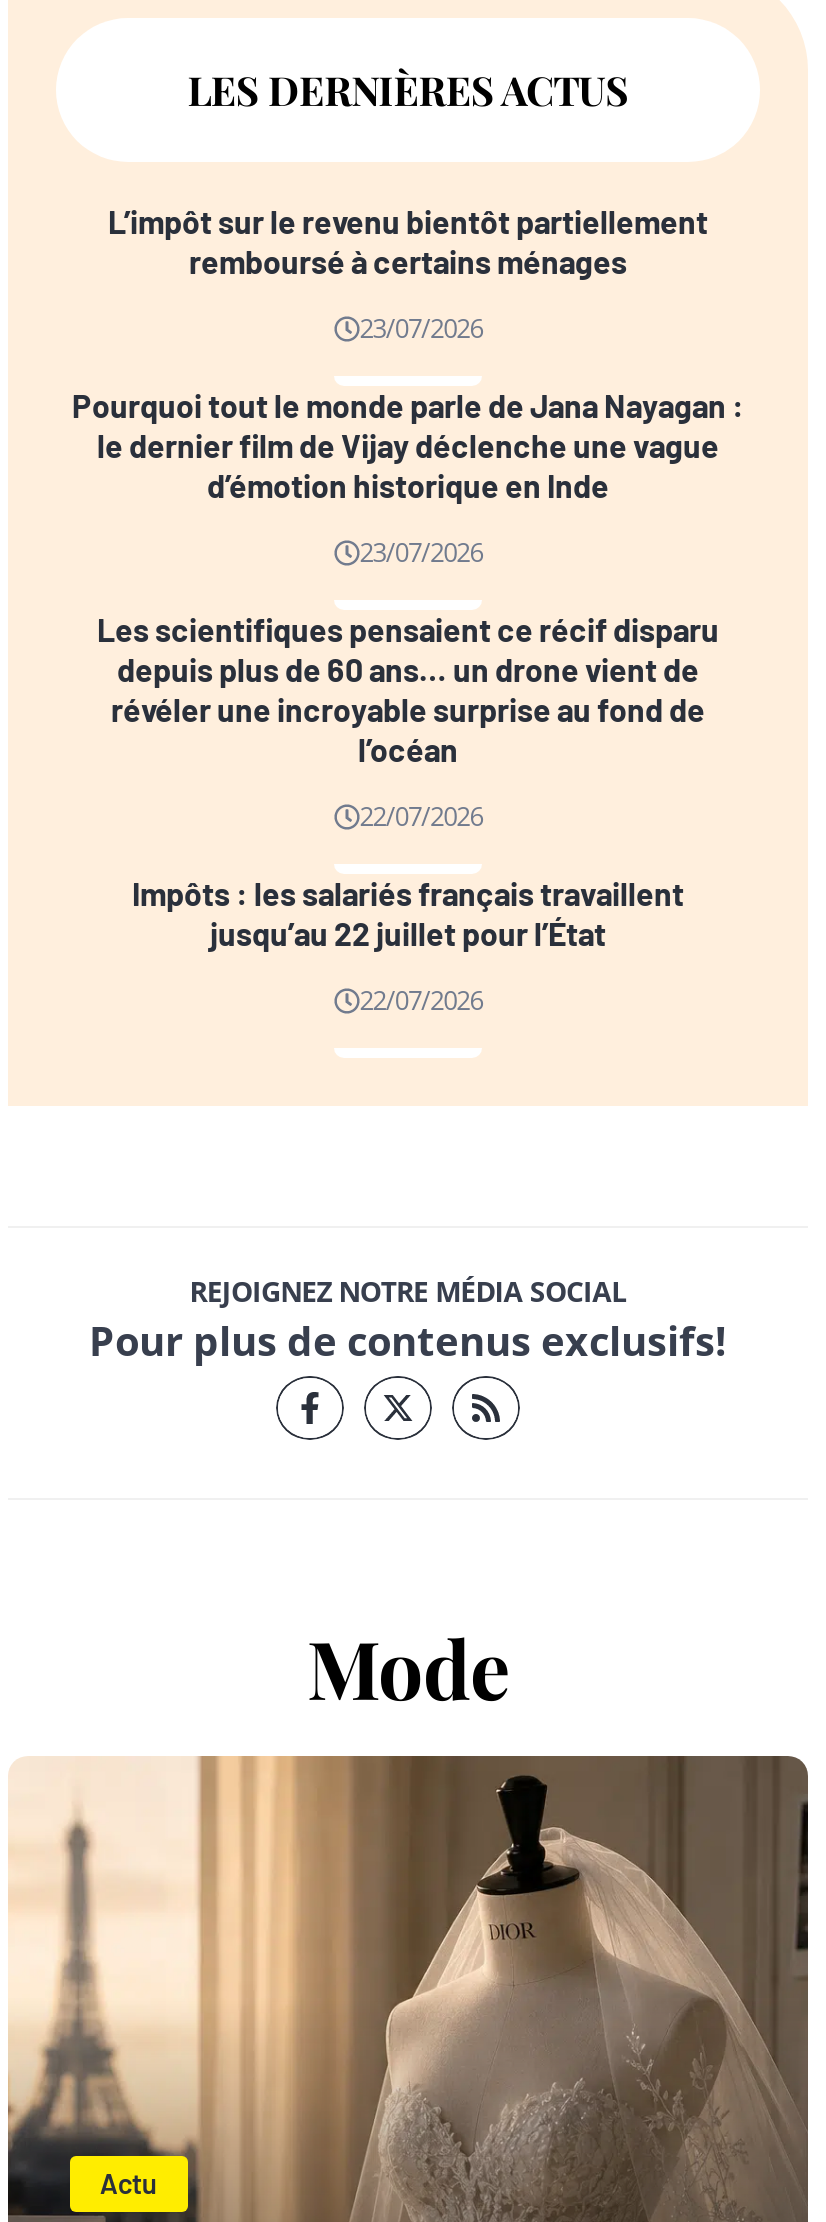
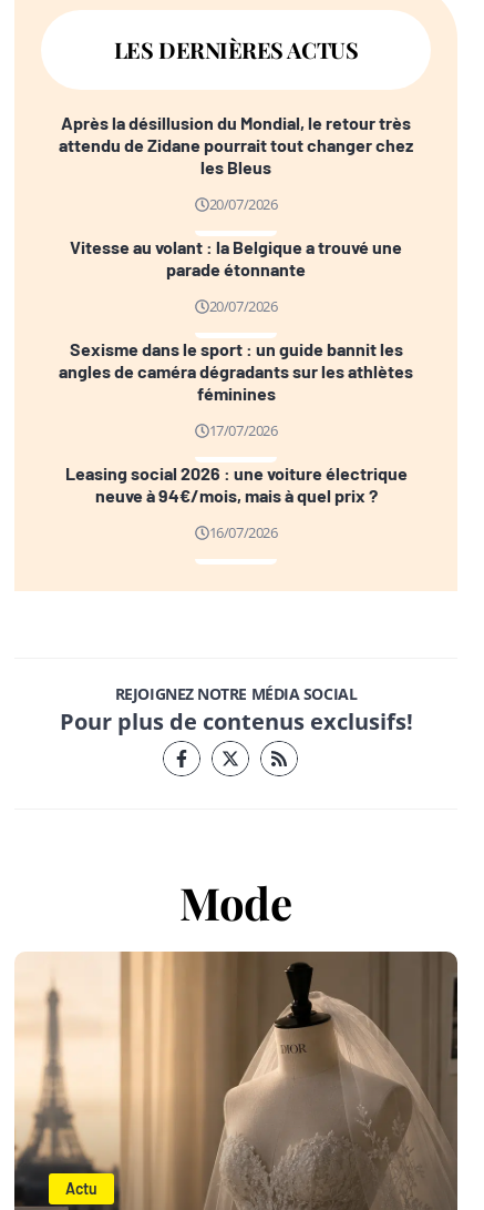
[108,202,708,280] L’impôt sur le revenu bientôt partiellement | remboursé à certains ménages -> [59,112,413,178] Après la désillusion du Mondial, le retour très | attendu de Zidane pourrait tout changer chez | les Bleus
[360,310,482,346] 23/07/2026 -> [209,194,277,214] 20/07/2026
[72,386,744,504] Pourquoi tout le monde parle de Jana Nayagan : | le dernier film de Vijay déclenche une vague | d’émotion historique en Inde -> [70,236,402,280] Vitesse au volant : la Belgique a trouvé une | parade étonnante
[360,534,482,570] 23/07/2026 -> [209,296,277,316] 20/07/2026
[97,610,719,768] Les scientifiques pensaient ce récif disparu | depuis plus de 60 ans… un drone vient de | révéler une incroyable surprise au fond de | l’océan -> [59,338,413,404] Sexisme dans le sport : un guide bannit les | angles de caméra dégradants sur les athlètes | féminines
[360,798,482,834] 22/07/2026 -> [209,421,277,441] 17/07/2026
[132,874,684,952] Impôts : les salariés français travaillent | jusqu’au 22 juillet pour l’État -> [65,463,407,506] Leasing social 2026 : une voiture électrique | neuve à 94€/mois, mais à quel prix ?
[360,982,482,1018] 22/07/2026 -> [209,523,277,543] 16/07/2026

